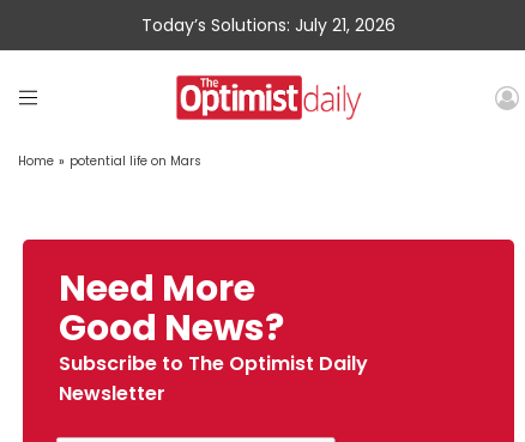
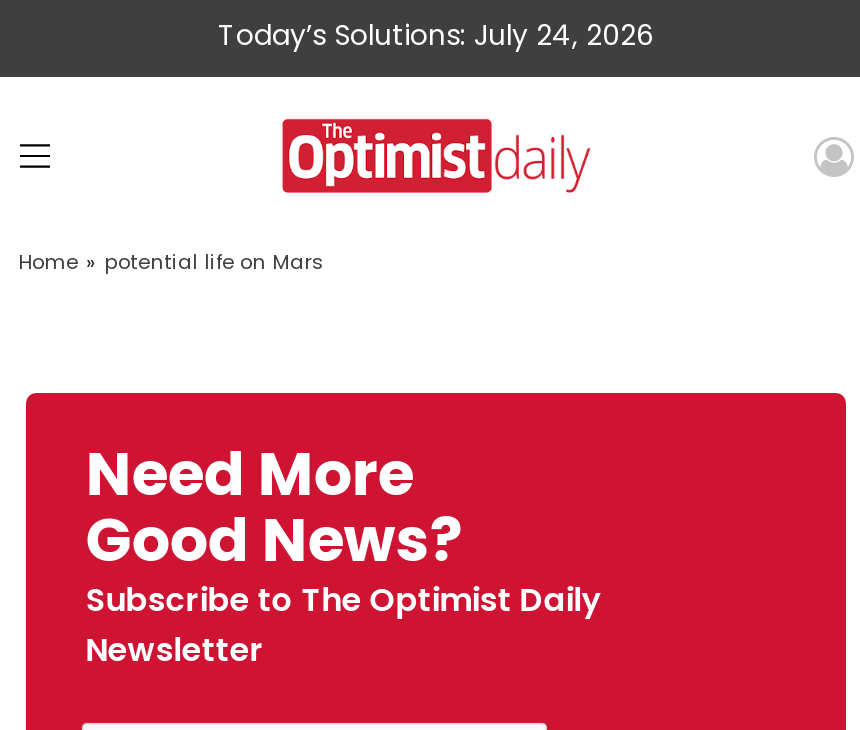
[141,13,396,37] Today’s Solutions: July 21, 2026 -> [218,15,654,55] Today’s Solutions: July 24, 2026

